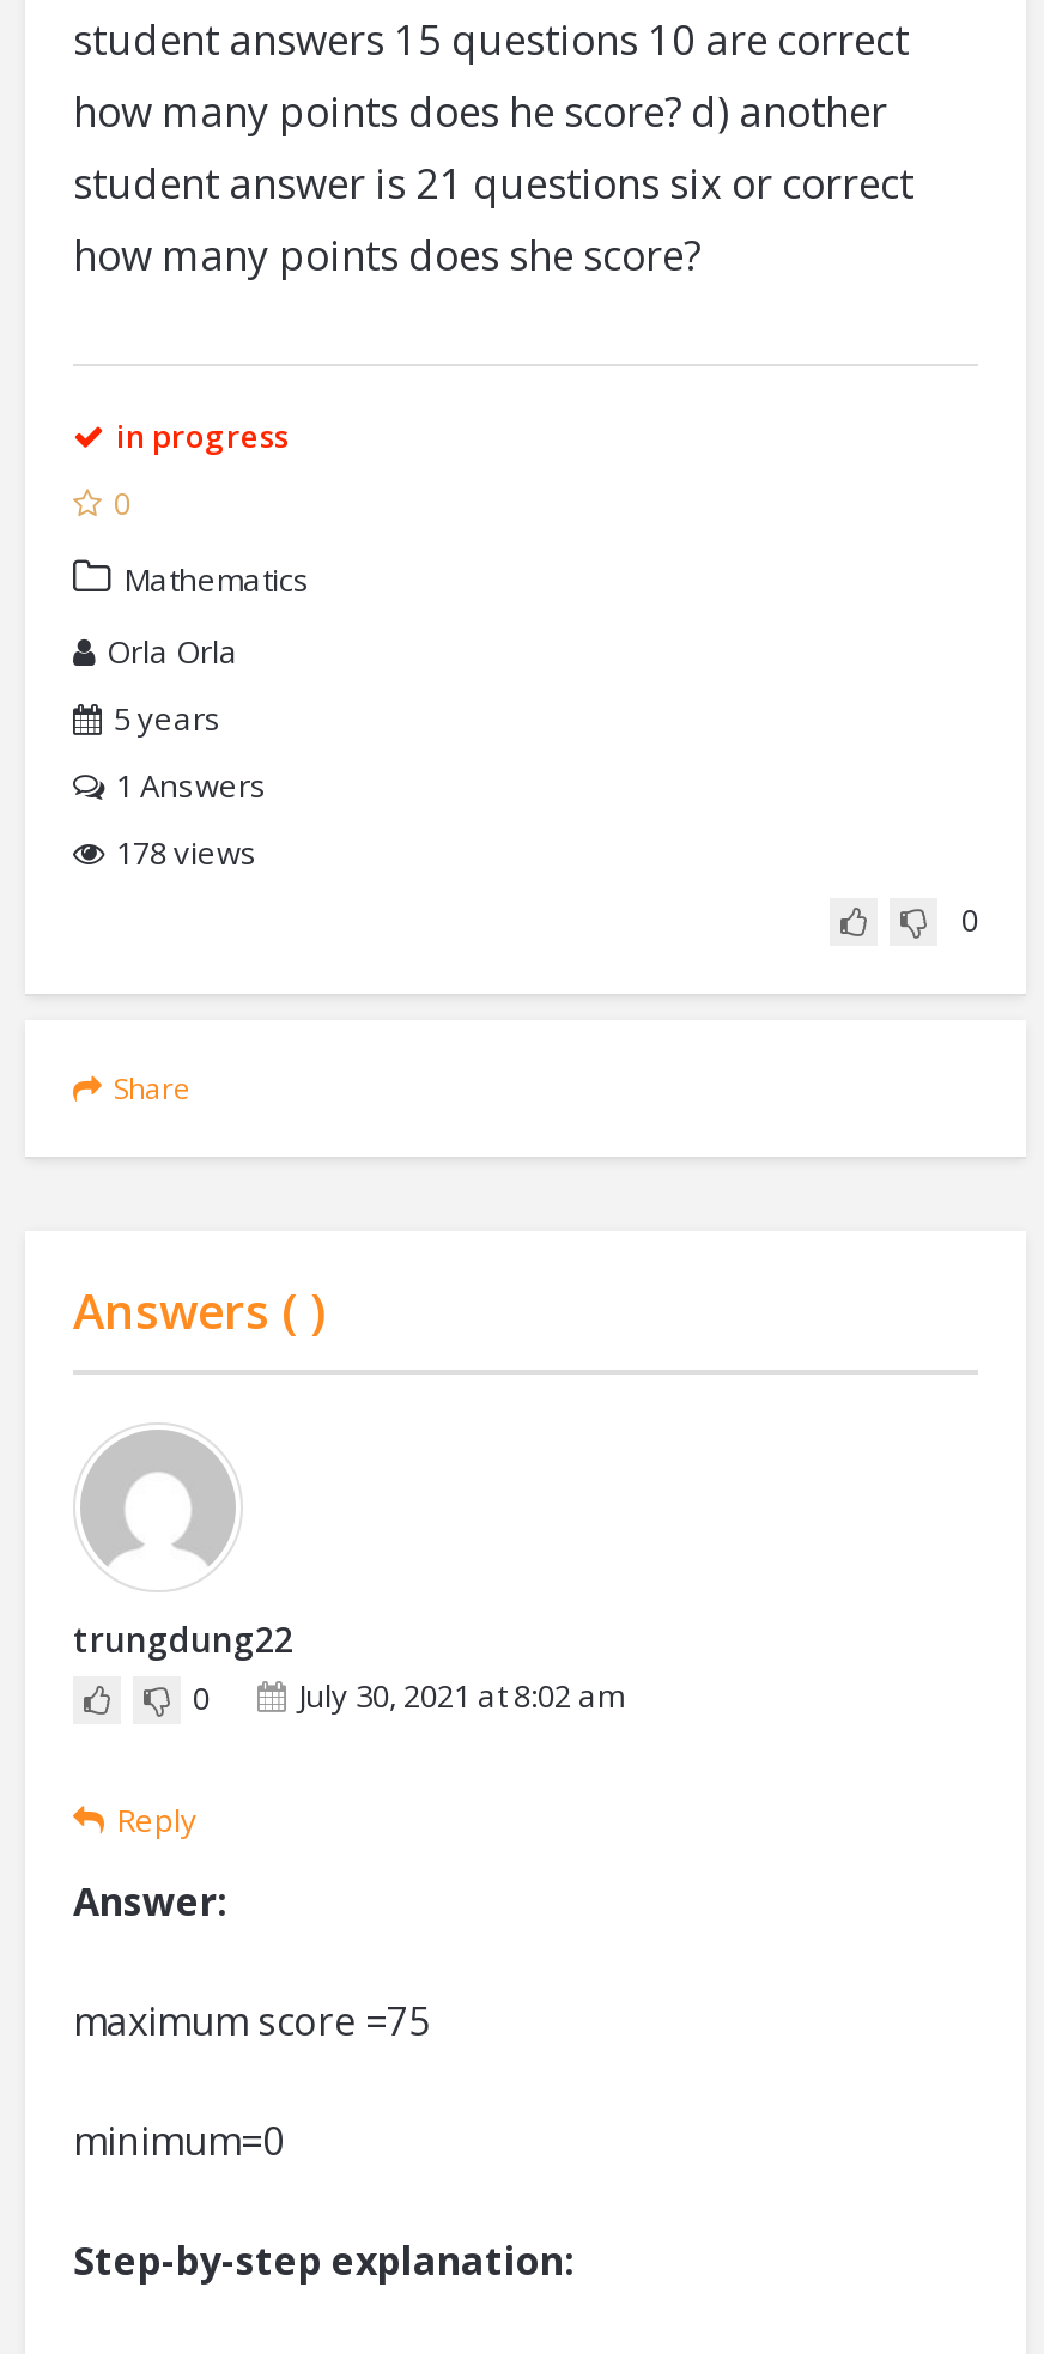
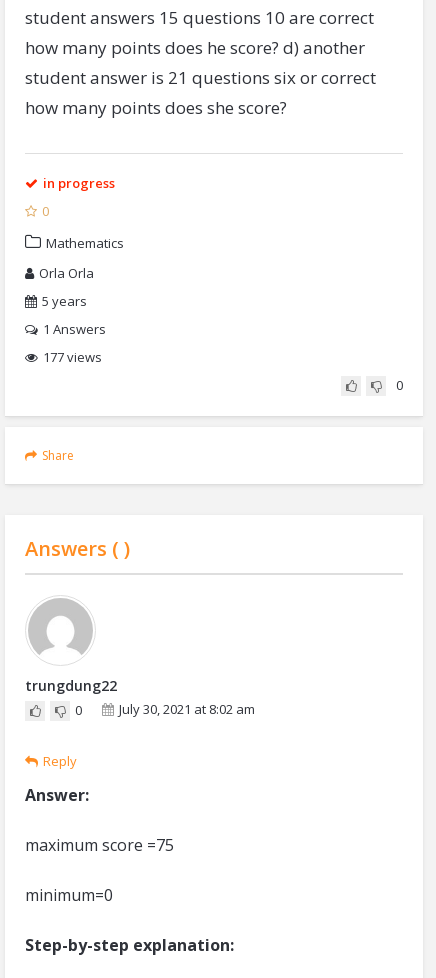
[116,831,257,874] 178 views -> [43,348,102,366] 177 views

